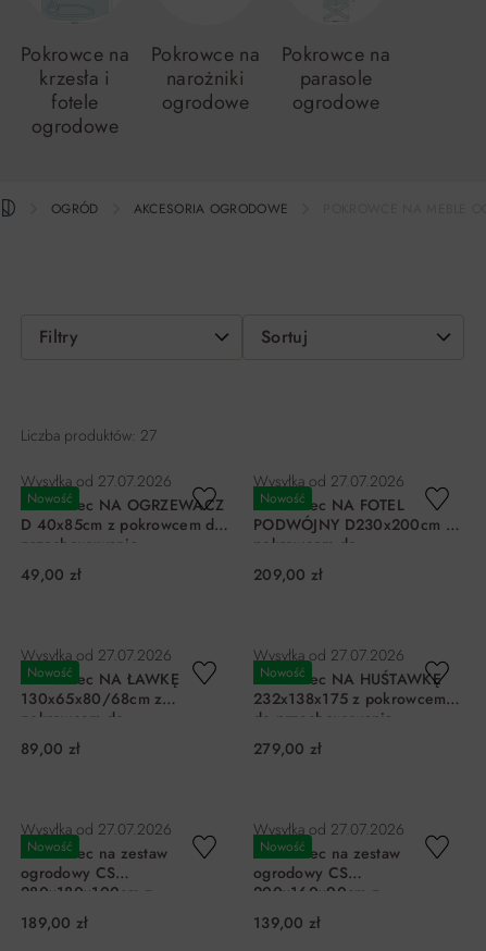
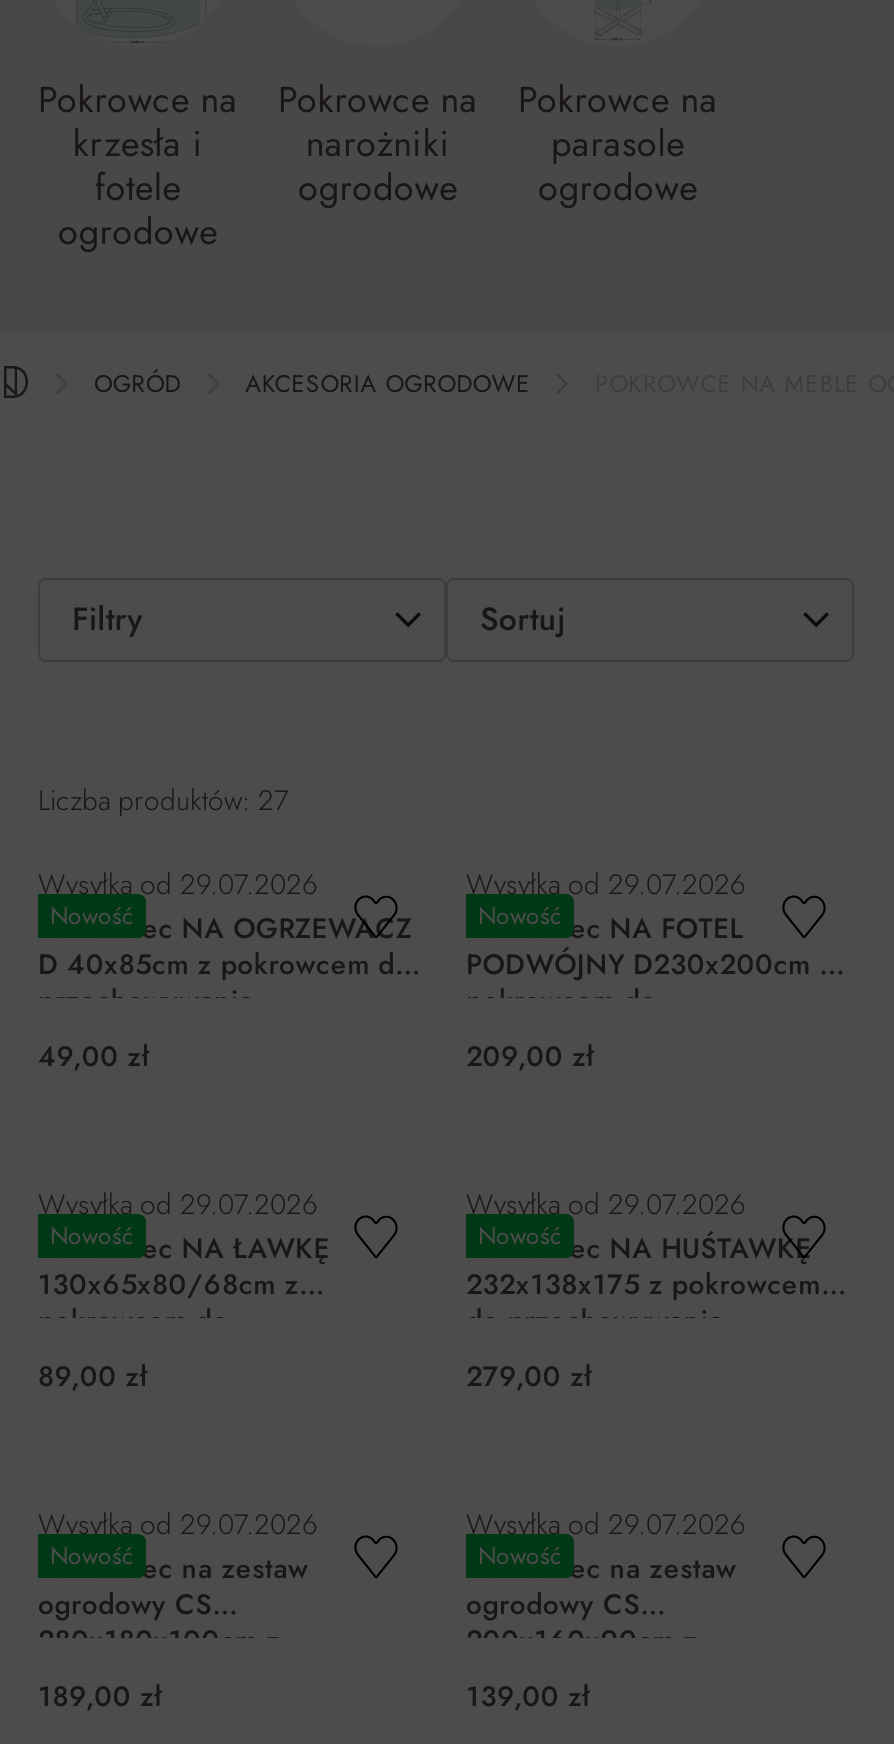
[21,470,172,492] Wysyłka od 27.07.2026 -> [38,864,318,904] Wysyłka od 29.07.2026
[253,470,404,492] Wysyłka od 27.07.2026 -> [466,864,746,904] Wysyłka od 29.07.2026
[21,644,172,666] Wysyłka od 27.07.2026 -> [38,1184,318,1224] Wysyłka od 29.07.2026
[253,644,404,666] Wysyłka od 27.07.2026 -> [466,1184,746,1224] Wysyłka od 29.07.2026
[21,818,172,840] Wysyłka od 27.07.2026 -> [38,1504,318,1544] Wysyłka od 29.07.2026
[253,818,404,840] Wysyłka od 27.07.2026 -> [466,1504,746,1544] Wysyłka od 29.07.2026

